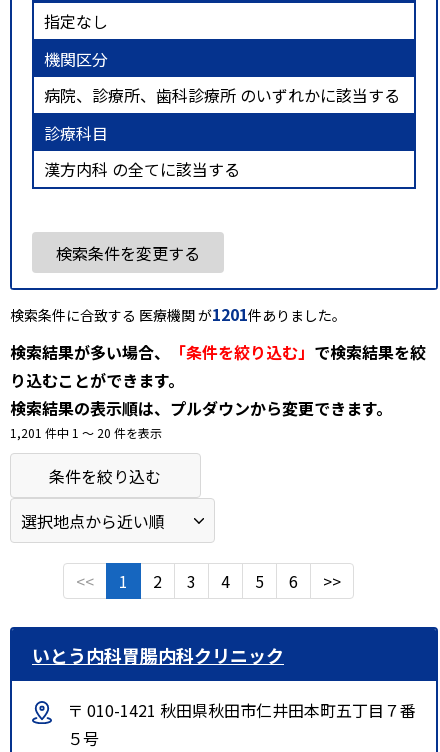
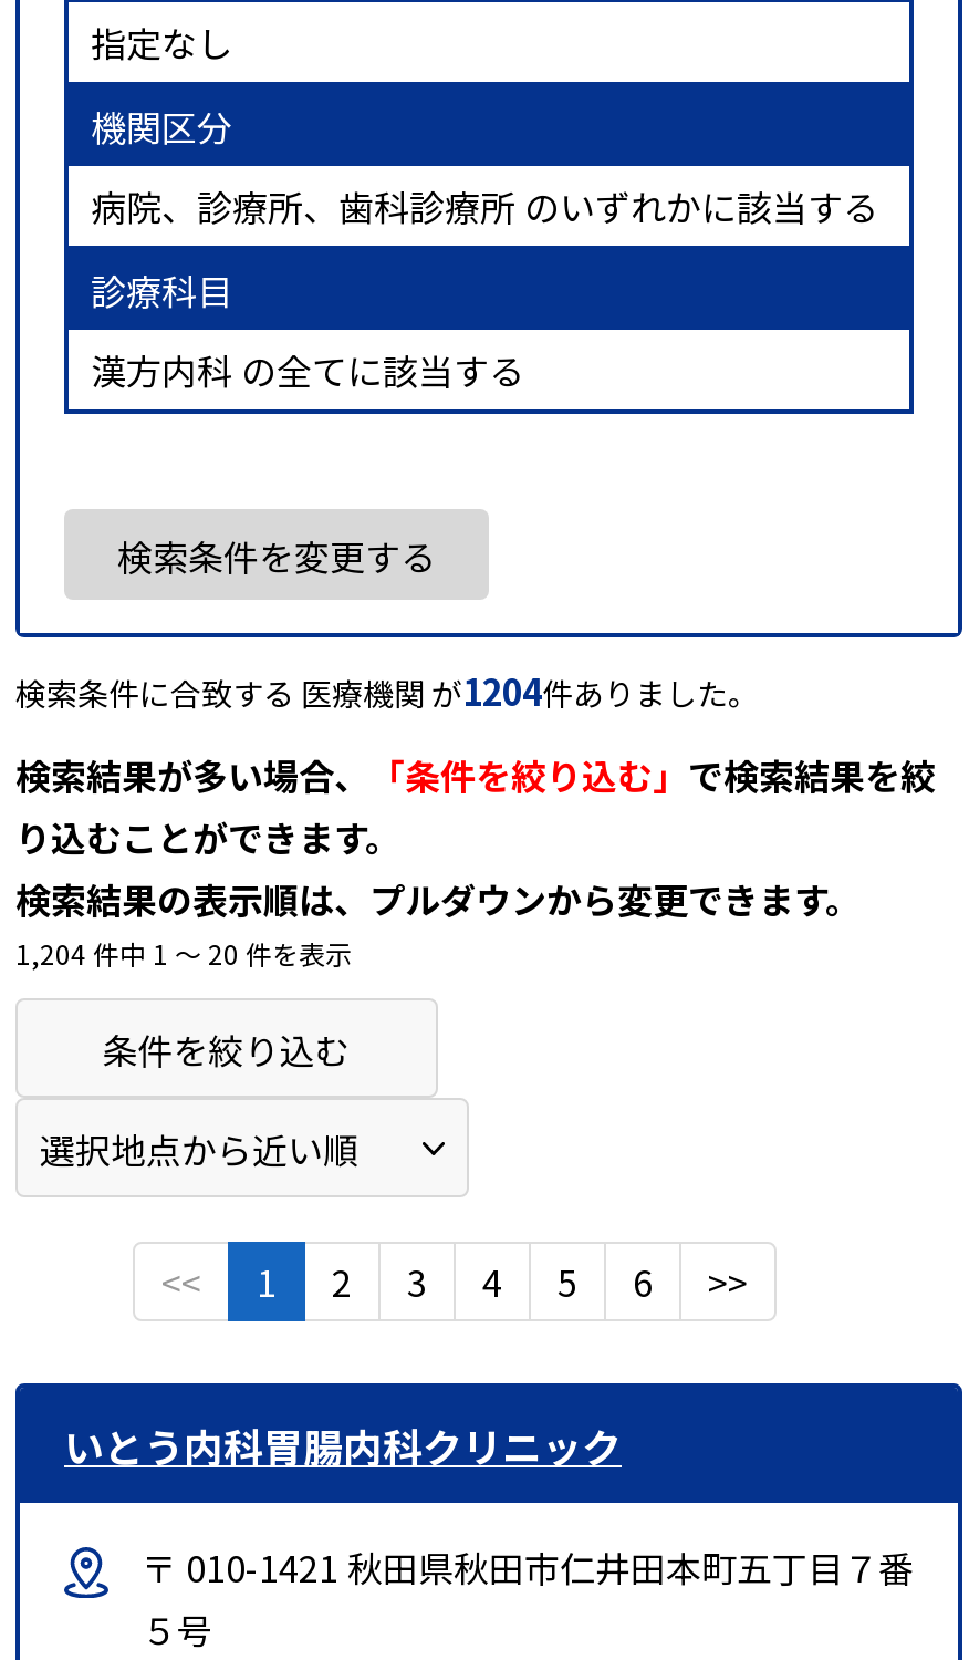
[10,302,346,326] 検索条件に合致する 医療機関 が1201件ありました。 -> [15,663,759,716] 検索条件に合致する 医療機関 が1204件ありました。
[10,424,162,441] 1,201 件中 1 〜 20 件を表示 -> [15,933,352,971] 1,204 件中 1 〜 20 件を表示

